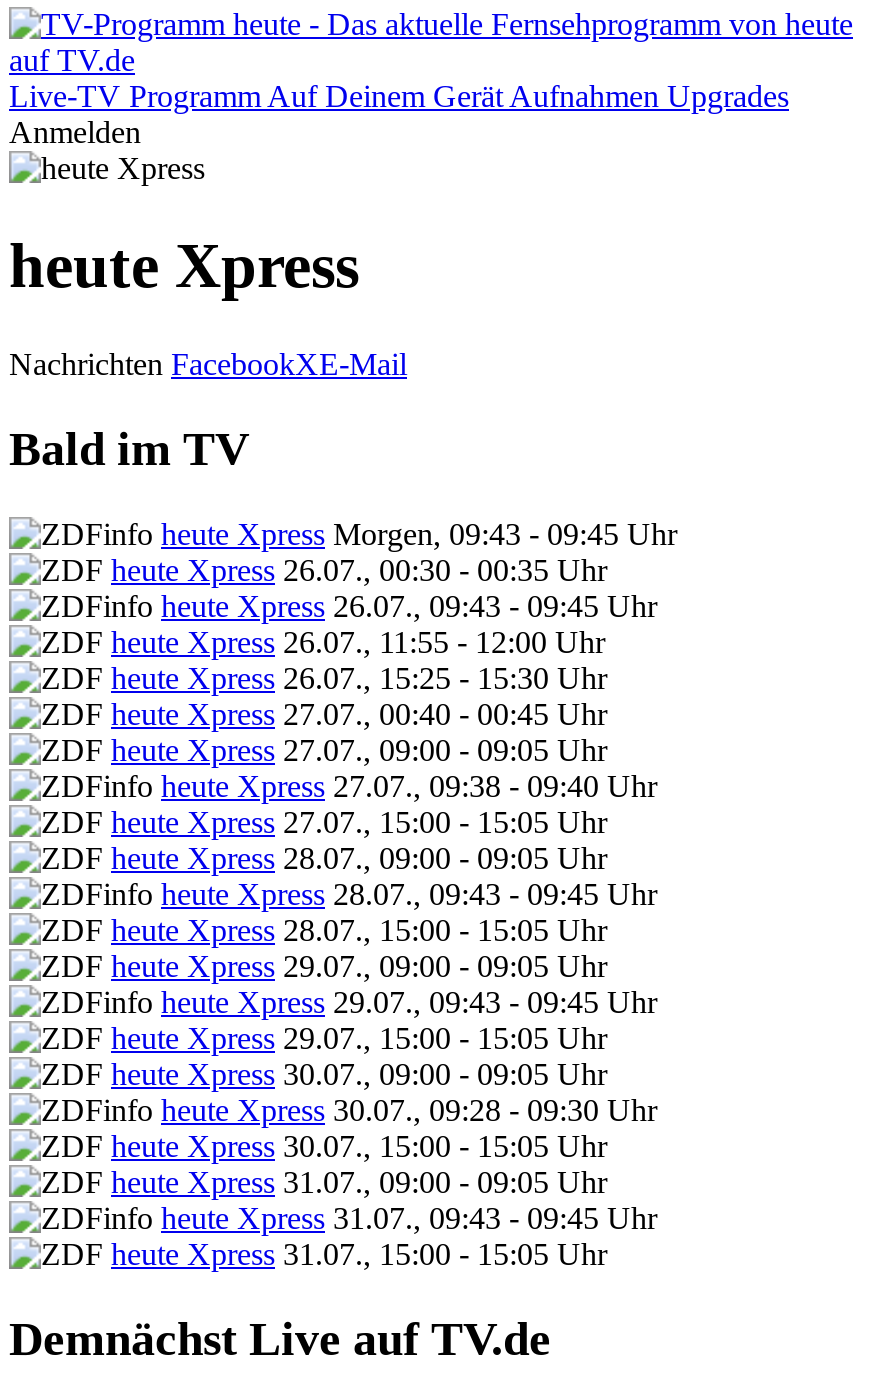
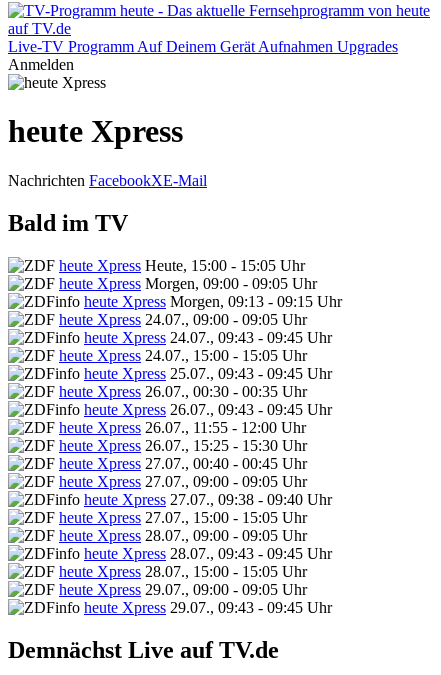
[161,516,677,550] heute Xpress Morgen, 09:43 - 09:45 Uhr -> [59,257,342,382] heute Xpress Heute, 15:00 - 15:05 Uhr | heute Xpress Morgen, 09:00 - 09:05 Uhr | heute Xpress Morgen, 09:13 - 09:15 Uhr | heute Xpress 24.07., 09:00 - 09:05 Uhr | heute Xpress 24.07., 09:43 - 09:45 Uhr | heute Xpress 24.07., 15:00 - 15:05 Uhr | heute Xpress 25.07., 09:43 - 09:45 Uhr
moved [111,552,657,1018] -> [59,383,332,616]: heute Xpress 26.07., 00:30 - 00:35 Uhr | heute Xpress 26.07., 09:43 - 09:45 Uhr | heute Xpress 26.07., 11:55 - 12:00 Uhr | ... | heute Xpress 29.07., 09:00 - 09:05 Uhr | heute Xpress 29.07., 09:43 - 09:45 Uhr
[111,1020,657,1270] heute Xpress 29.07., 15:00 - 15:05 Uhr | heute Xpress 30.07., 09:00 - 09:05 Uhr | heute Xpress 30.07., 09:28 - 09:30 Uhr | heute Xpress 30.07., 15:00 - 15:05 Uhr | heute Xpress 31.07., 09:00 - 09:05 Uhr | heute Xpress 31.07., 09:43 - 09:45 Uhr | heute Xpress 31.07., 15:00 - 15:05 Uhr -> none

